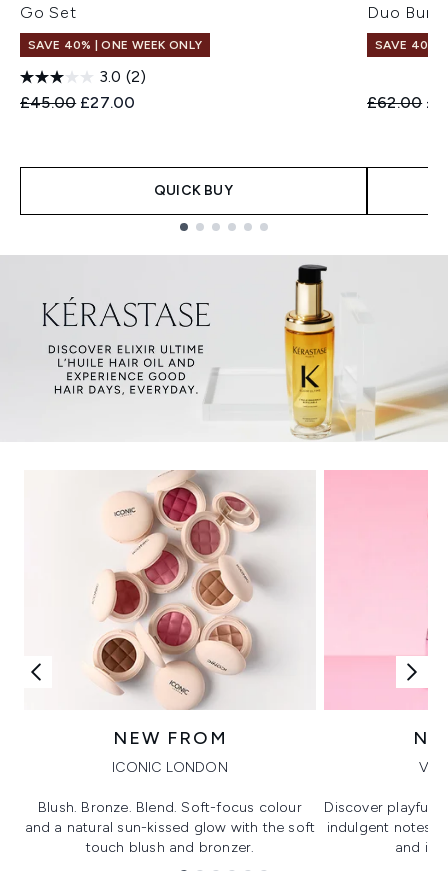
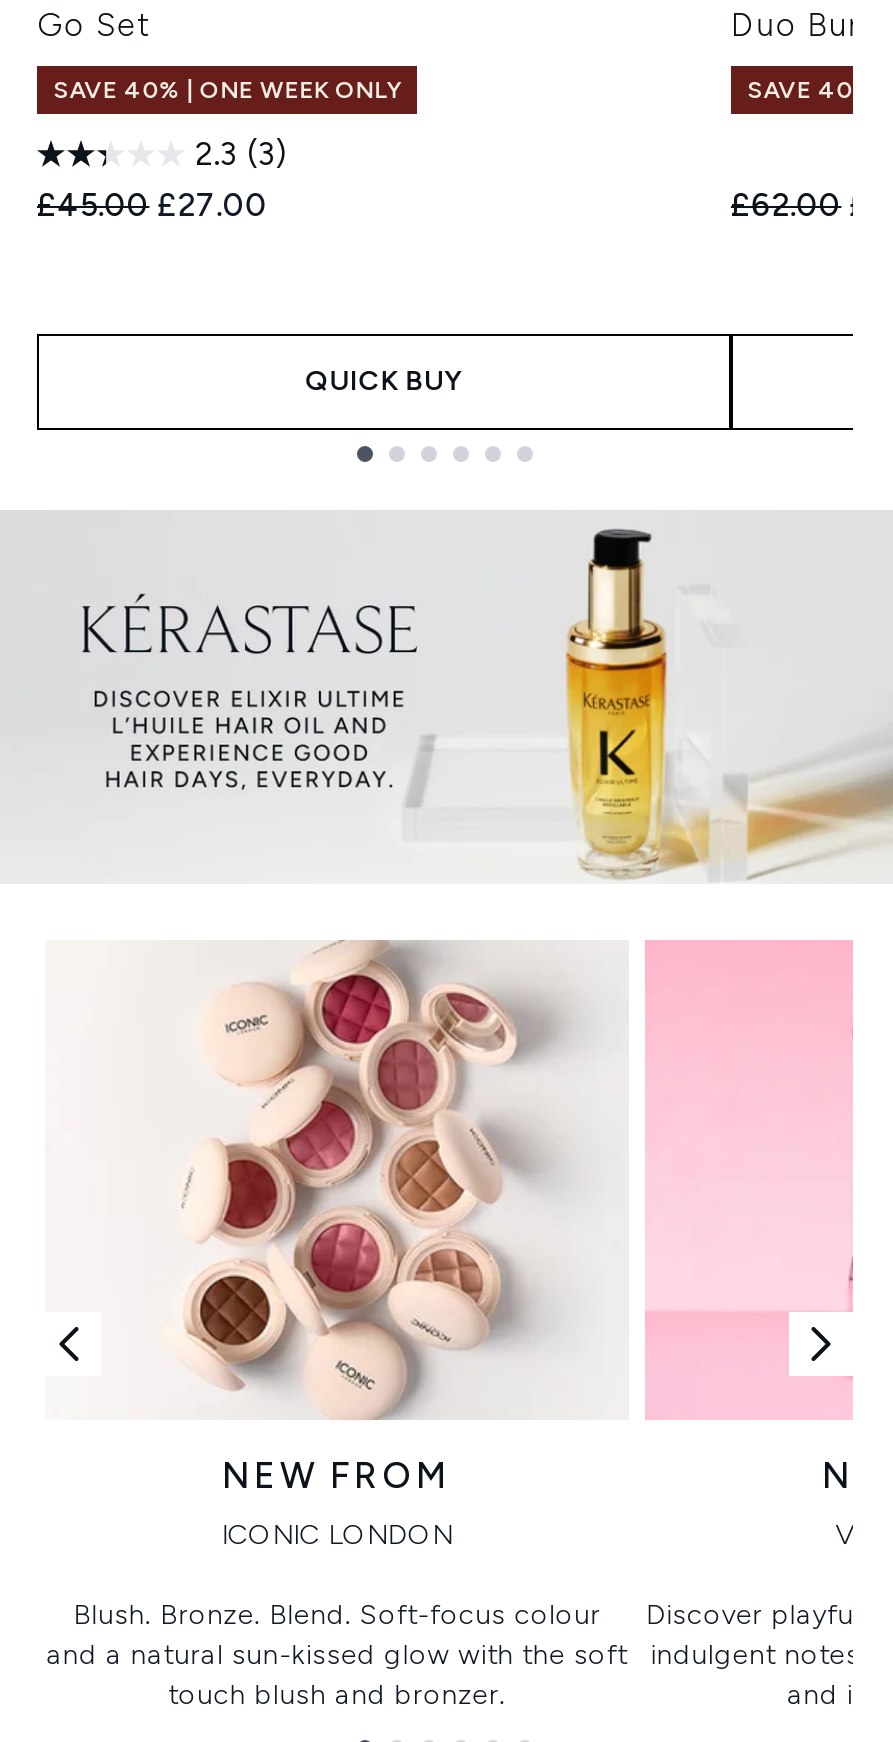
[99,67,146,86] 3.0 (2) -> [195,134,287,172] 2.3 (3)

